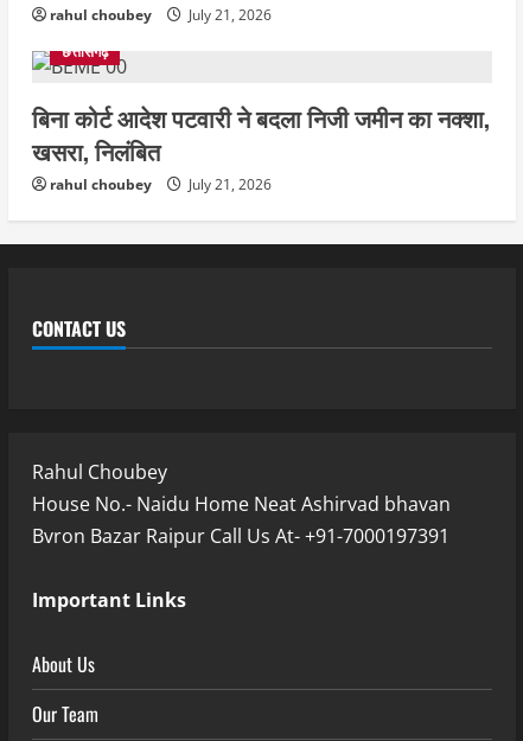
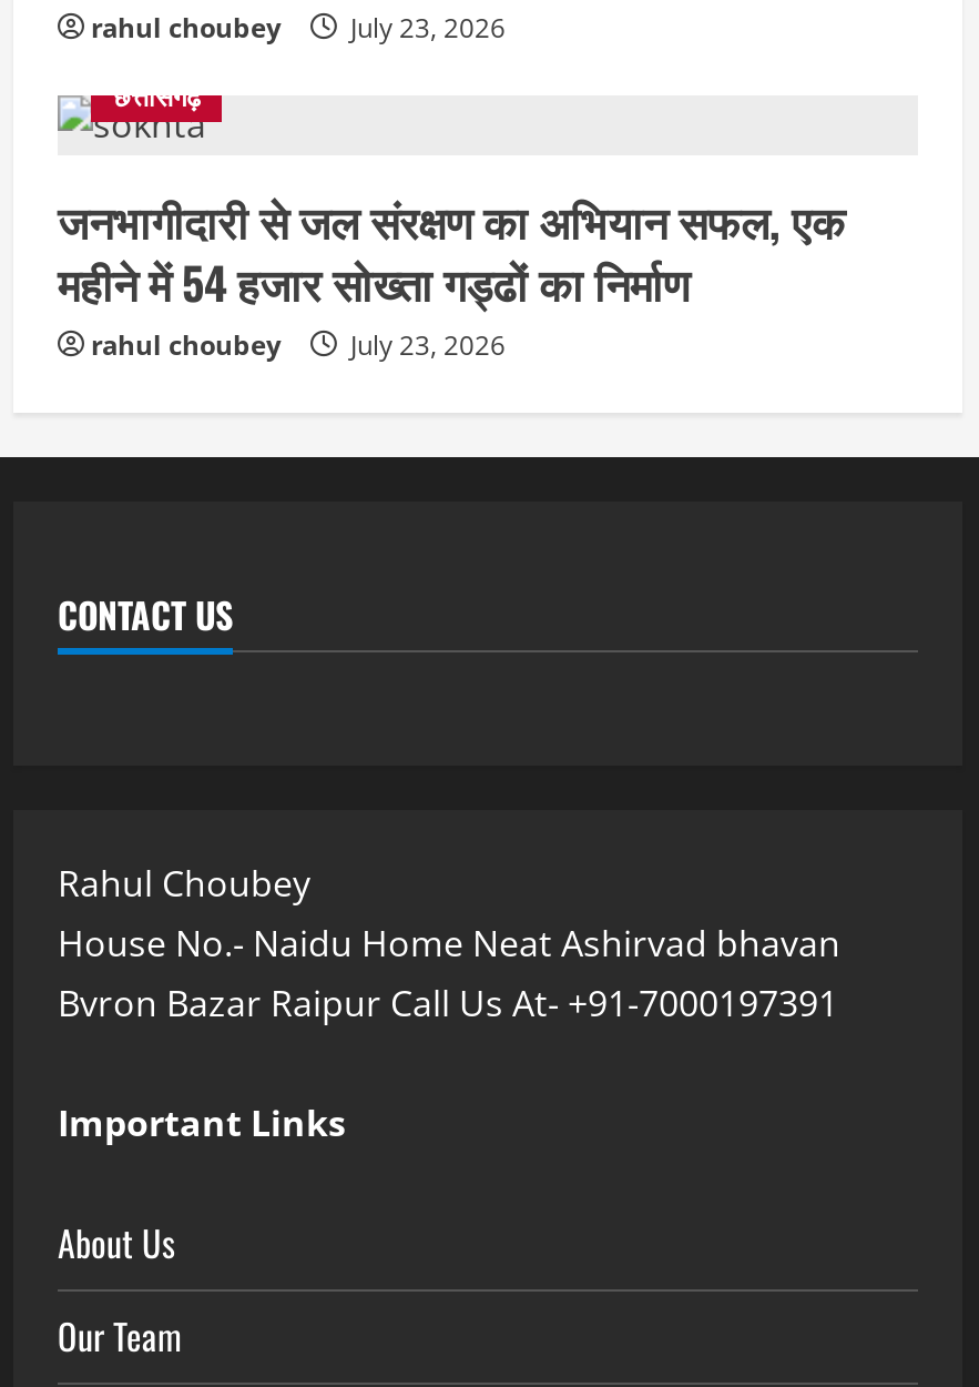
[50,4,272,25] rahul choubey July 21, 2026 -> [91,8,506,46] rahul choubey July 23, 2026
[32,99,490,168] बिना कोर्ट आदेश पटवारी ने बदला निजी जमीन का नक्शा, | खसरा, निलंबित -> [58,186,845,314] जनभागीदारी से जल संरक्षण का अभियान सफल, एक | महीने में 54 हजार सोख्ता गड्ढों का निर्माण
[50,174,272,194] rahul choubey July 21, 2026 -> [91,326,506,363] rahul choubey July 23, 2026

